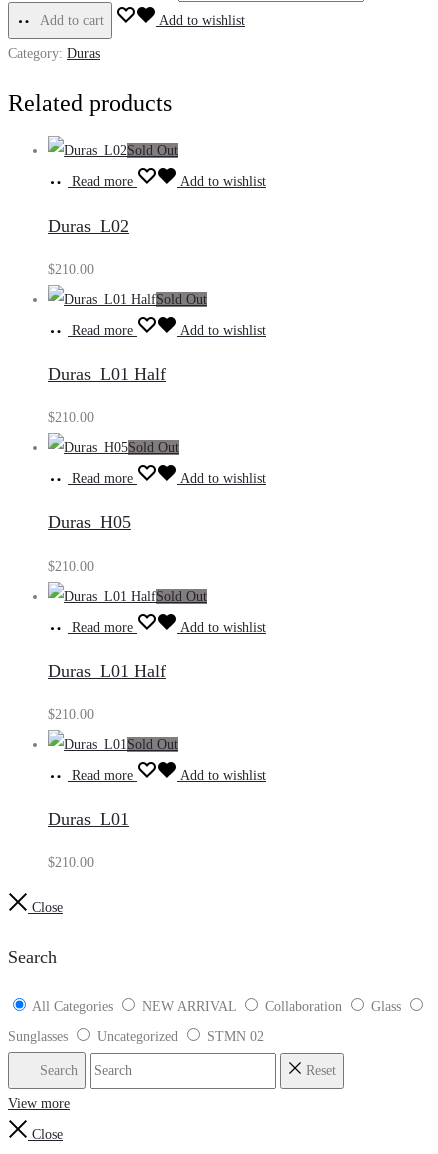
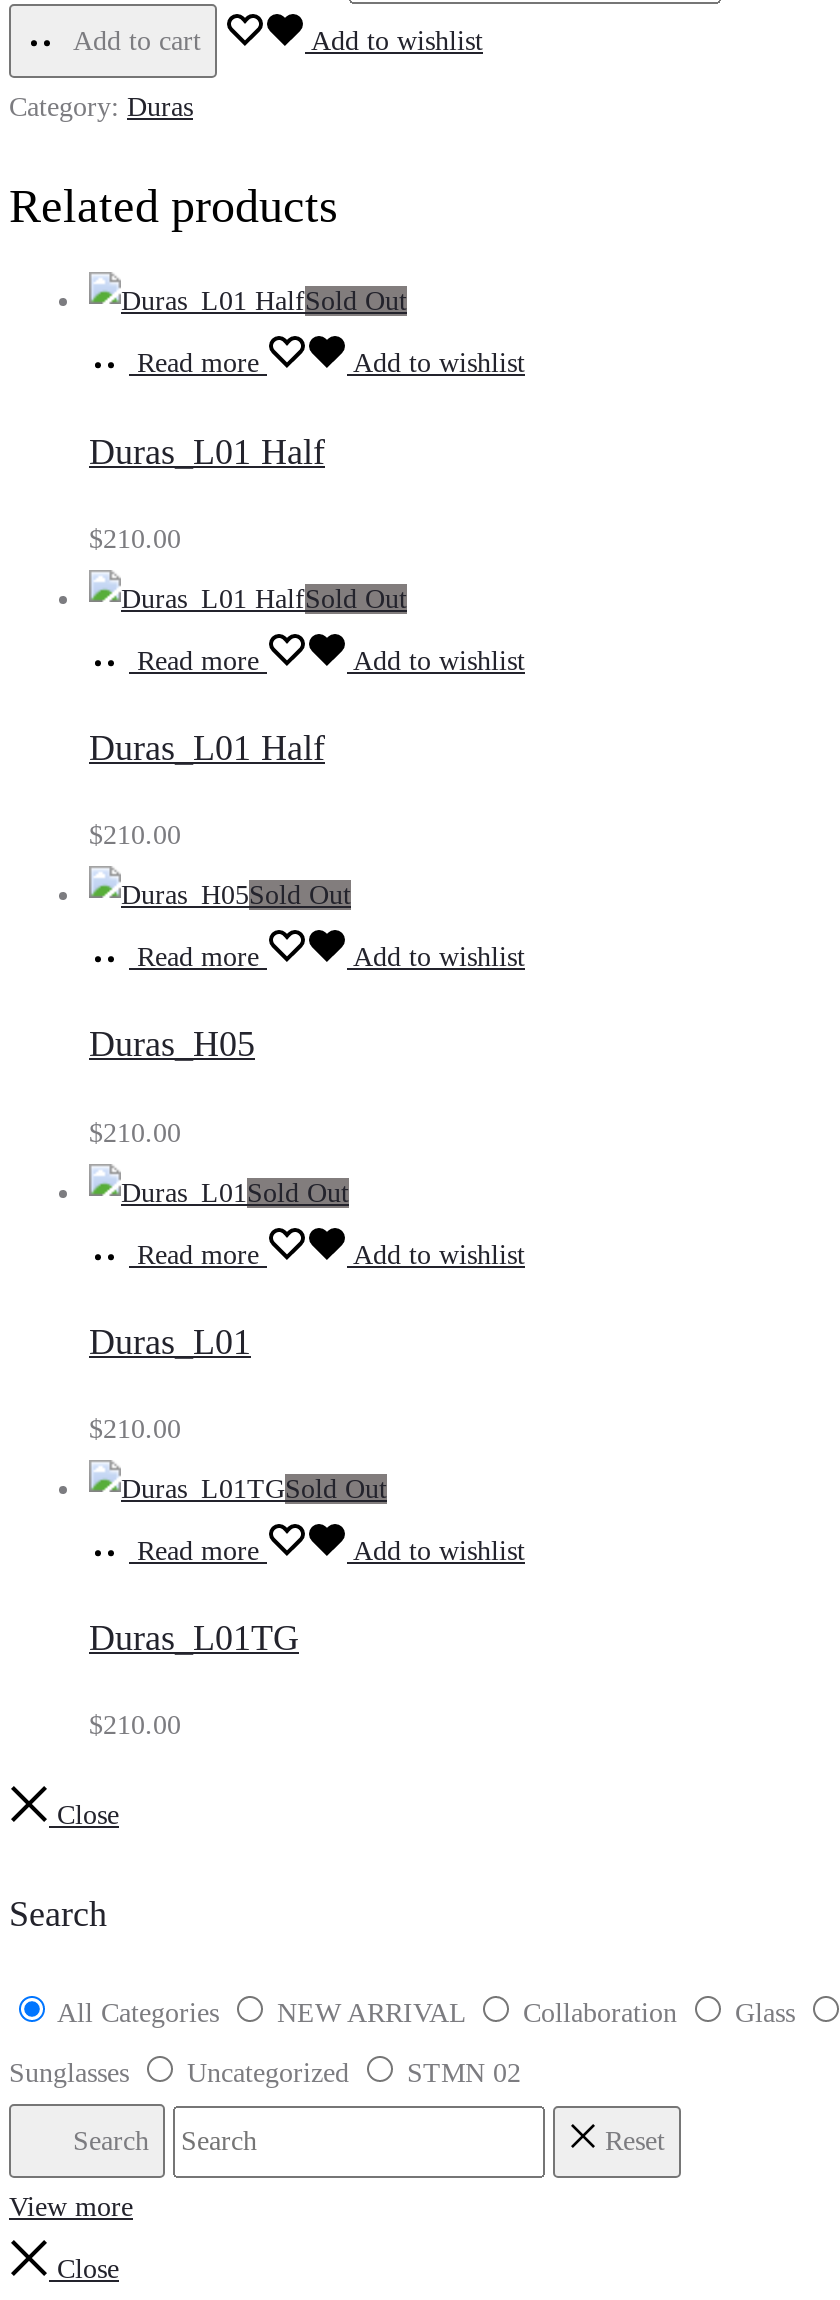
[48,216,129,236] Duras_L02 -> [89,431,325,471] Duras_L01 Half
[48,661,166,681] Duras_L01 Half -> [89,1322,251,1362] Duras_L01
[48,809,129,829] Duras_L01 -> [89,1618,299,1658] Duras_L01TG

